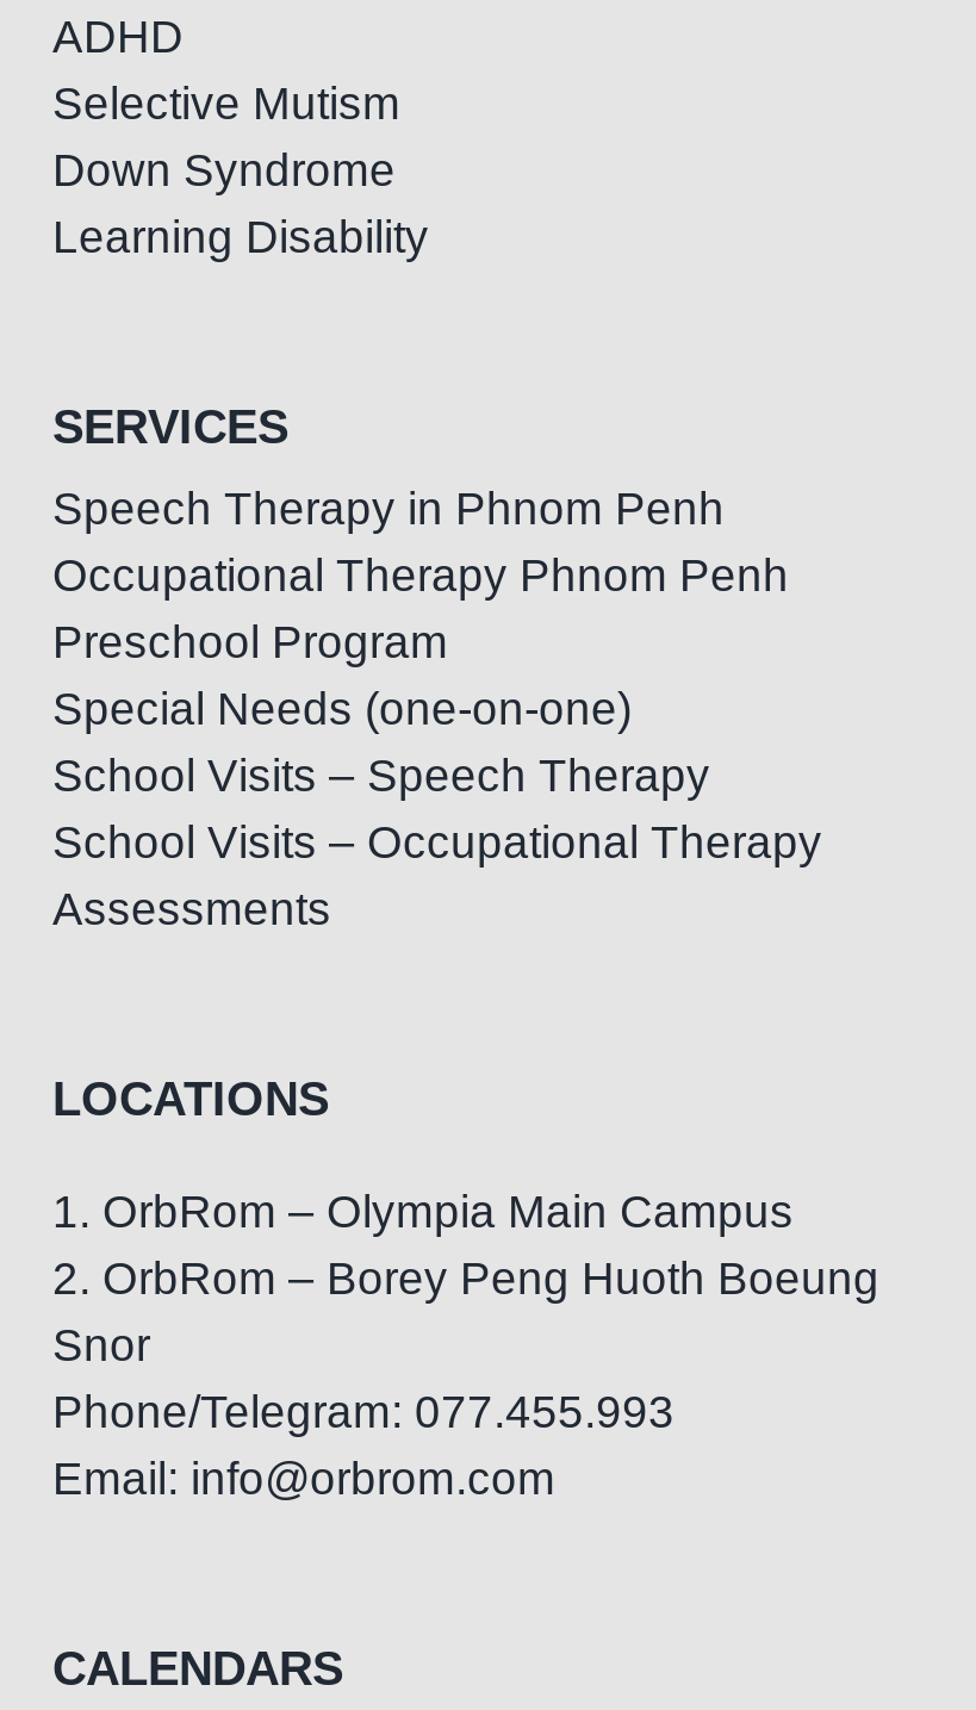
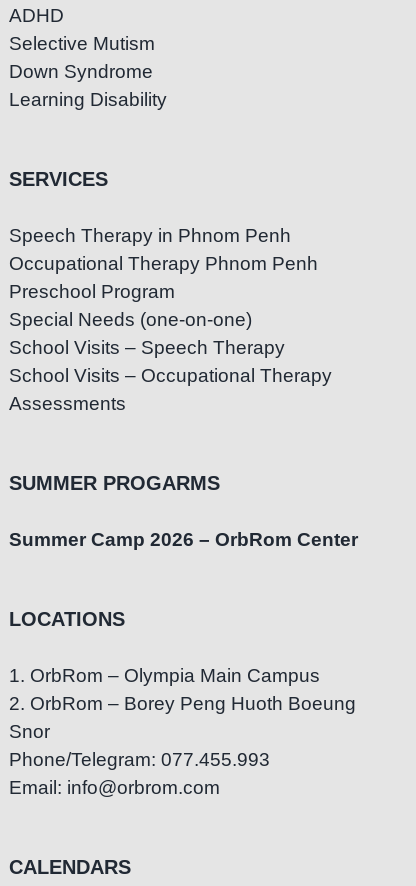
none -> [9,472,358,550] SUMMER PROGARMS | Summer Camp 2026 – OrbRom Center

